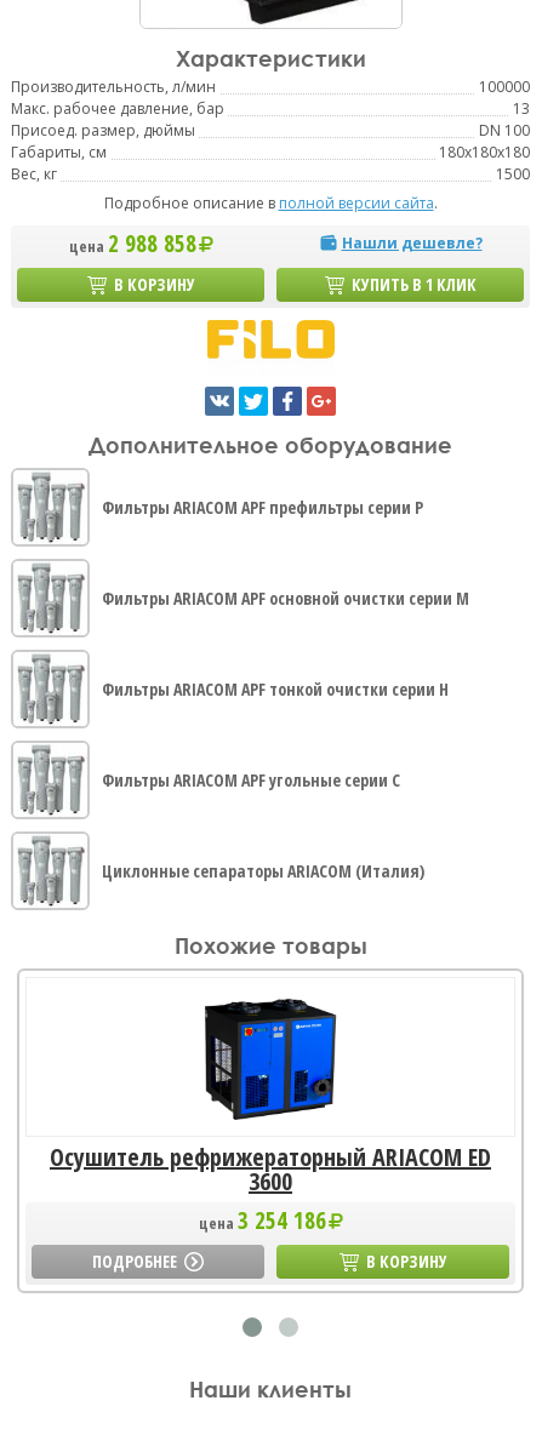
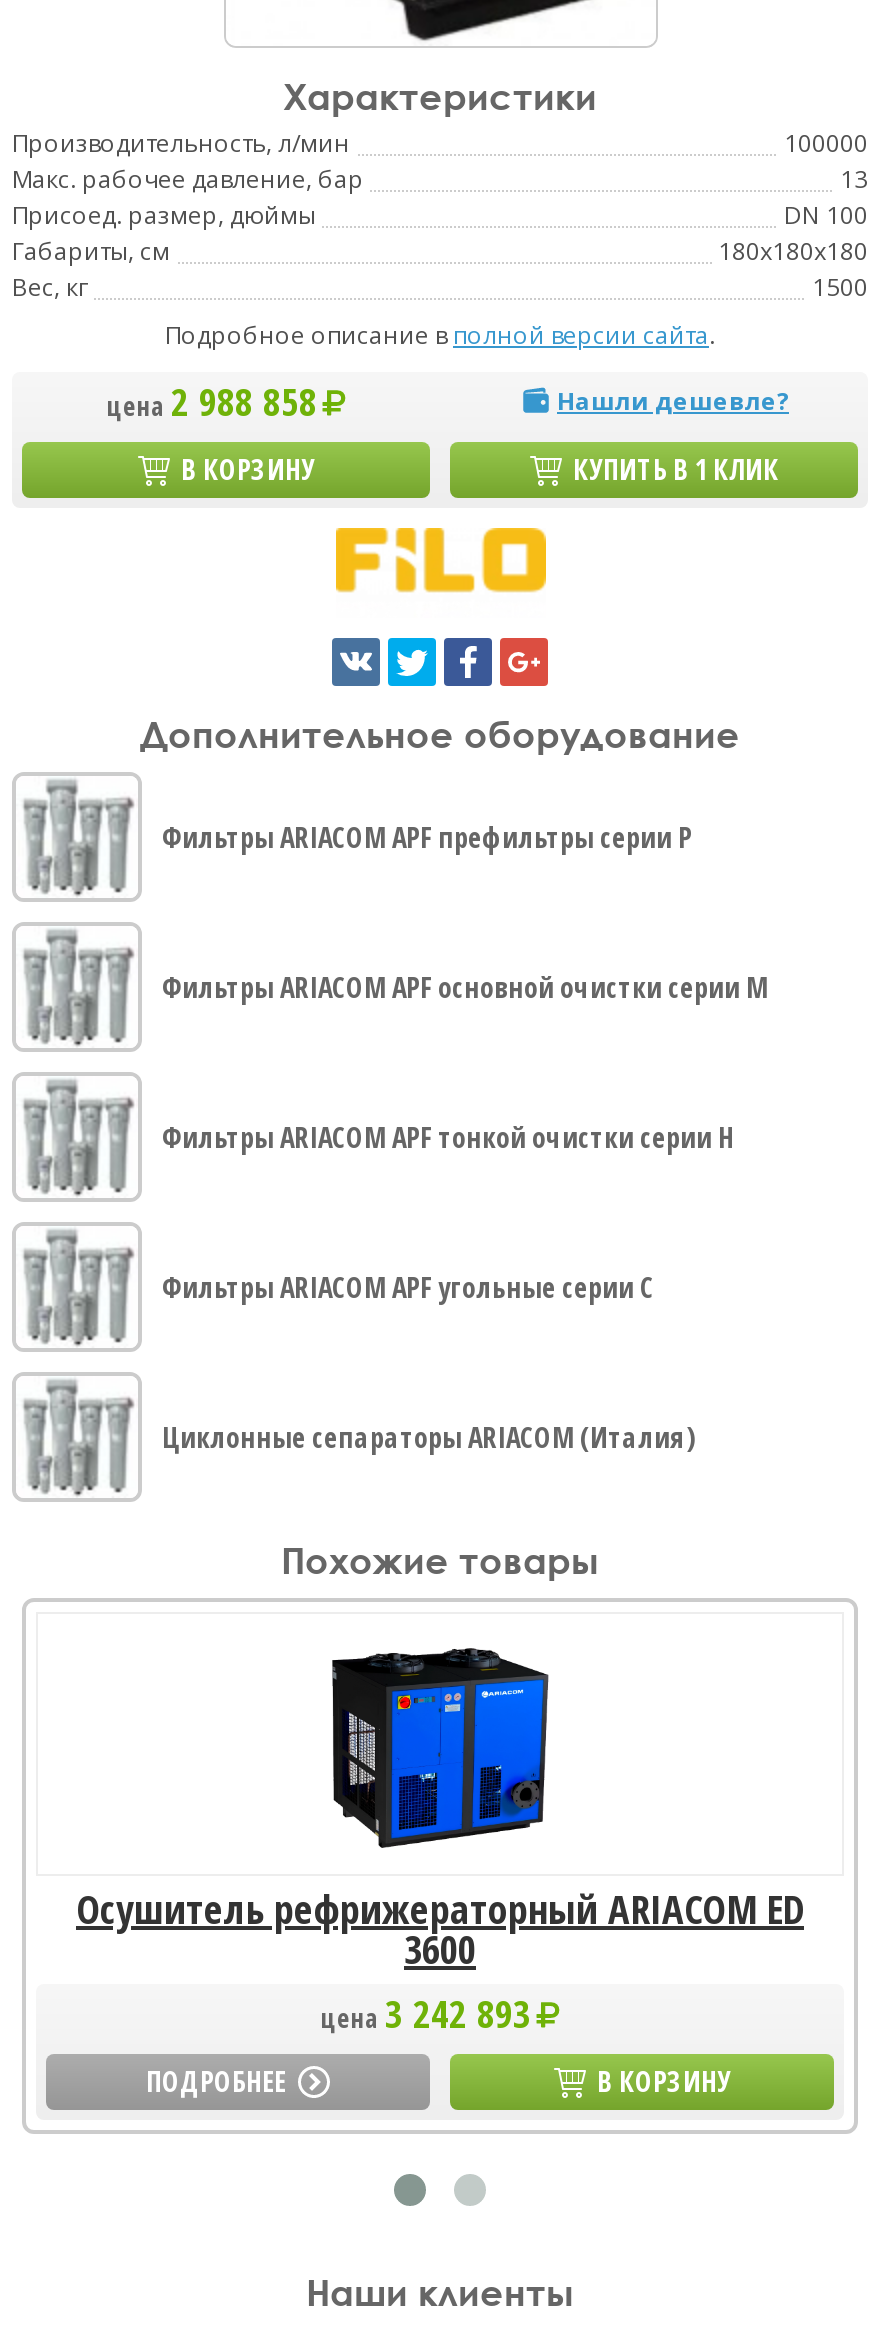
[198,1205,326,1236] цена 3 254 186 -> [321,1988,531,2040] цена 3 242 893

